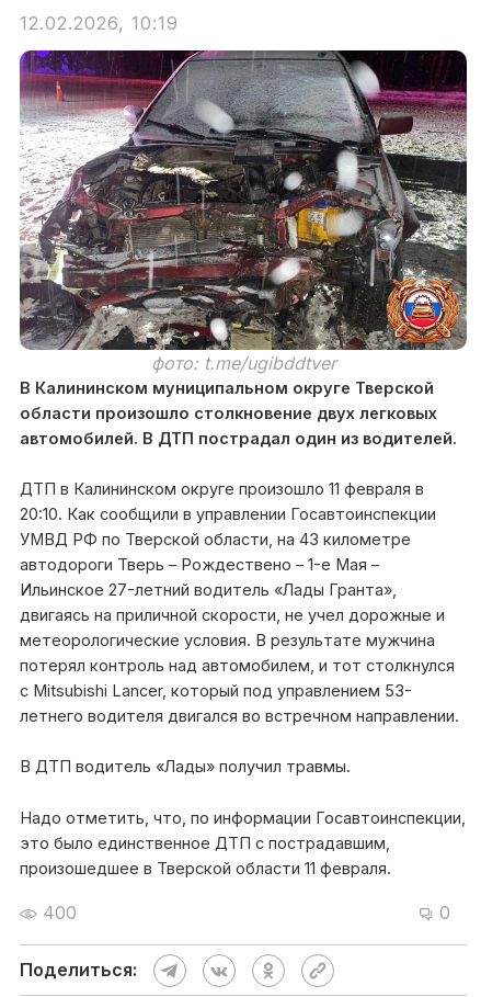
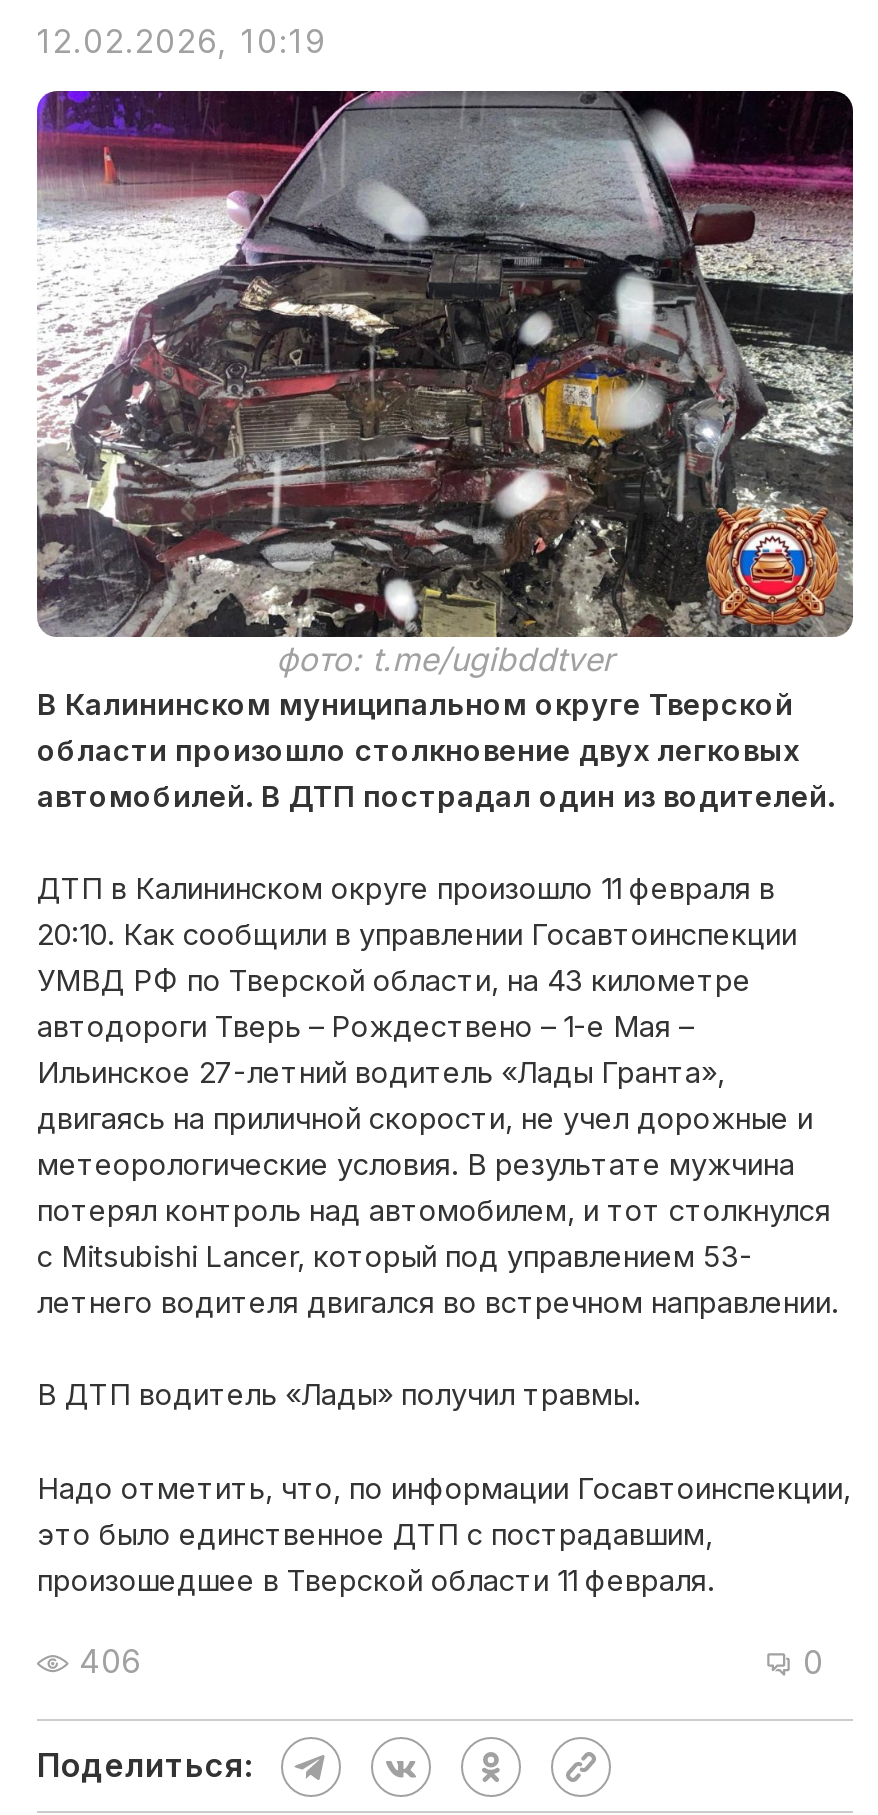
[37,902,77,924] 400 -> [69,1641,141,1681] 406

